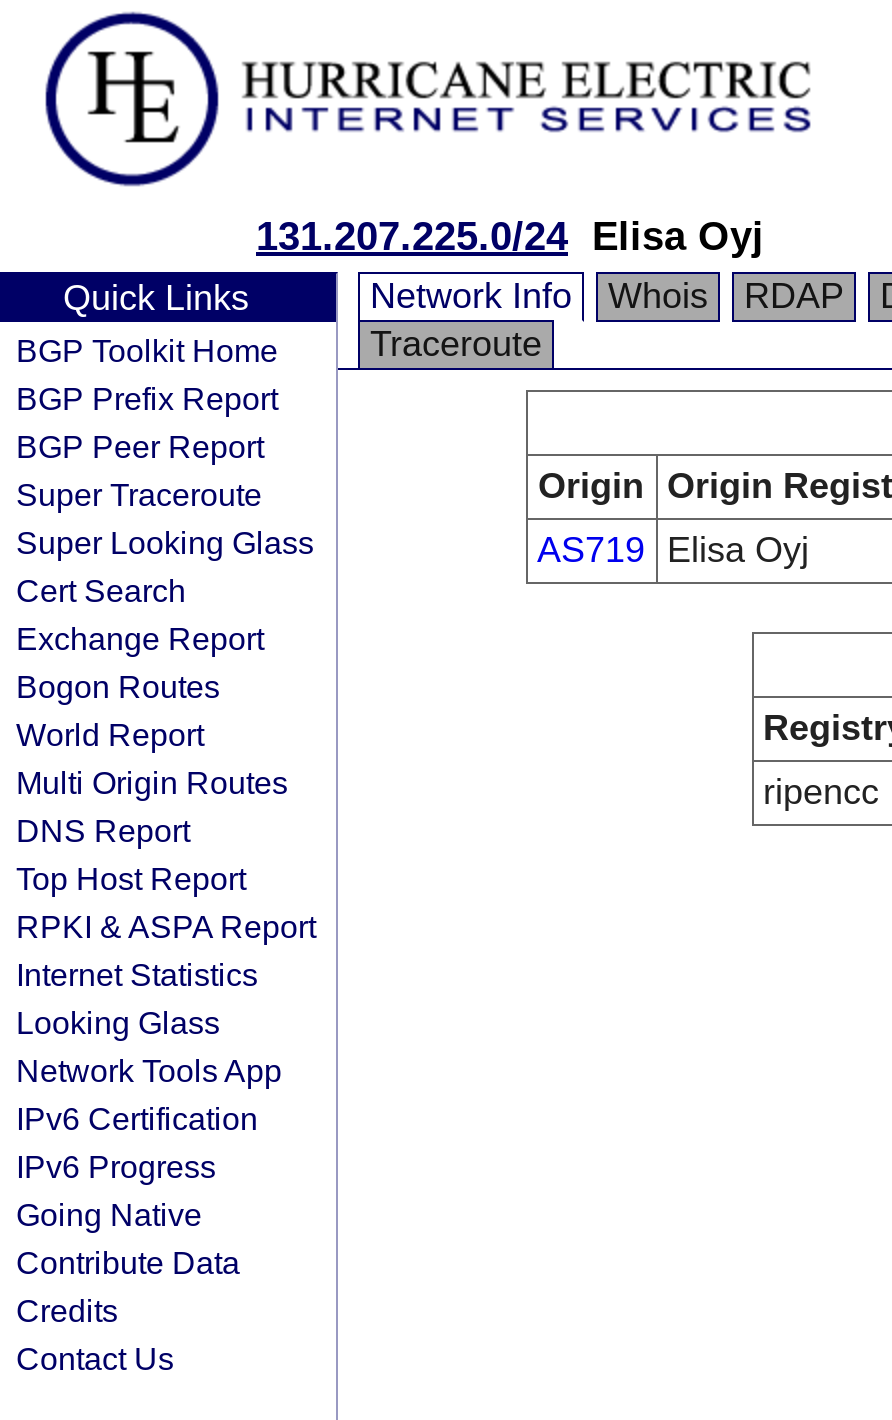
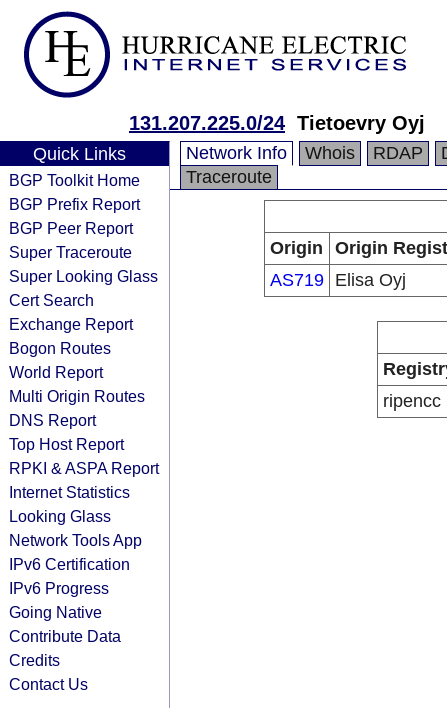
[256,214,764,258] 131.207.225.0/24 Elisa Oyj -> [129,112,425,134] 131.207.225.0/24 Tietoevry Oyj

